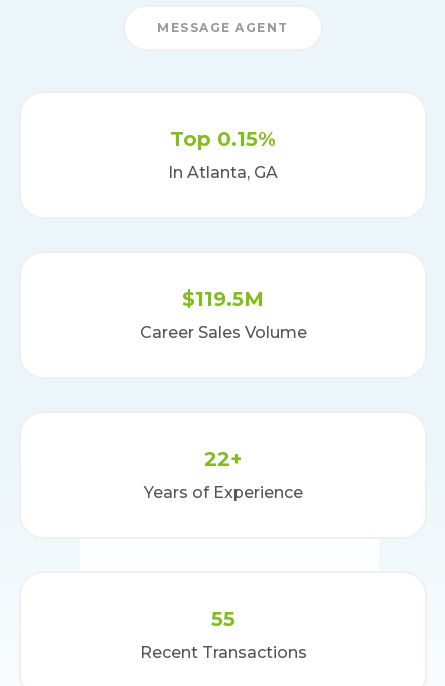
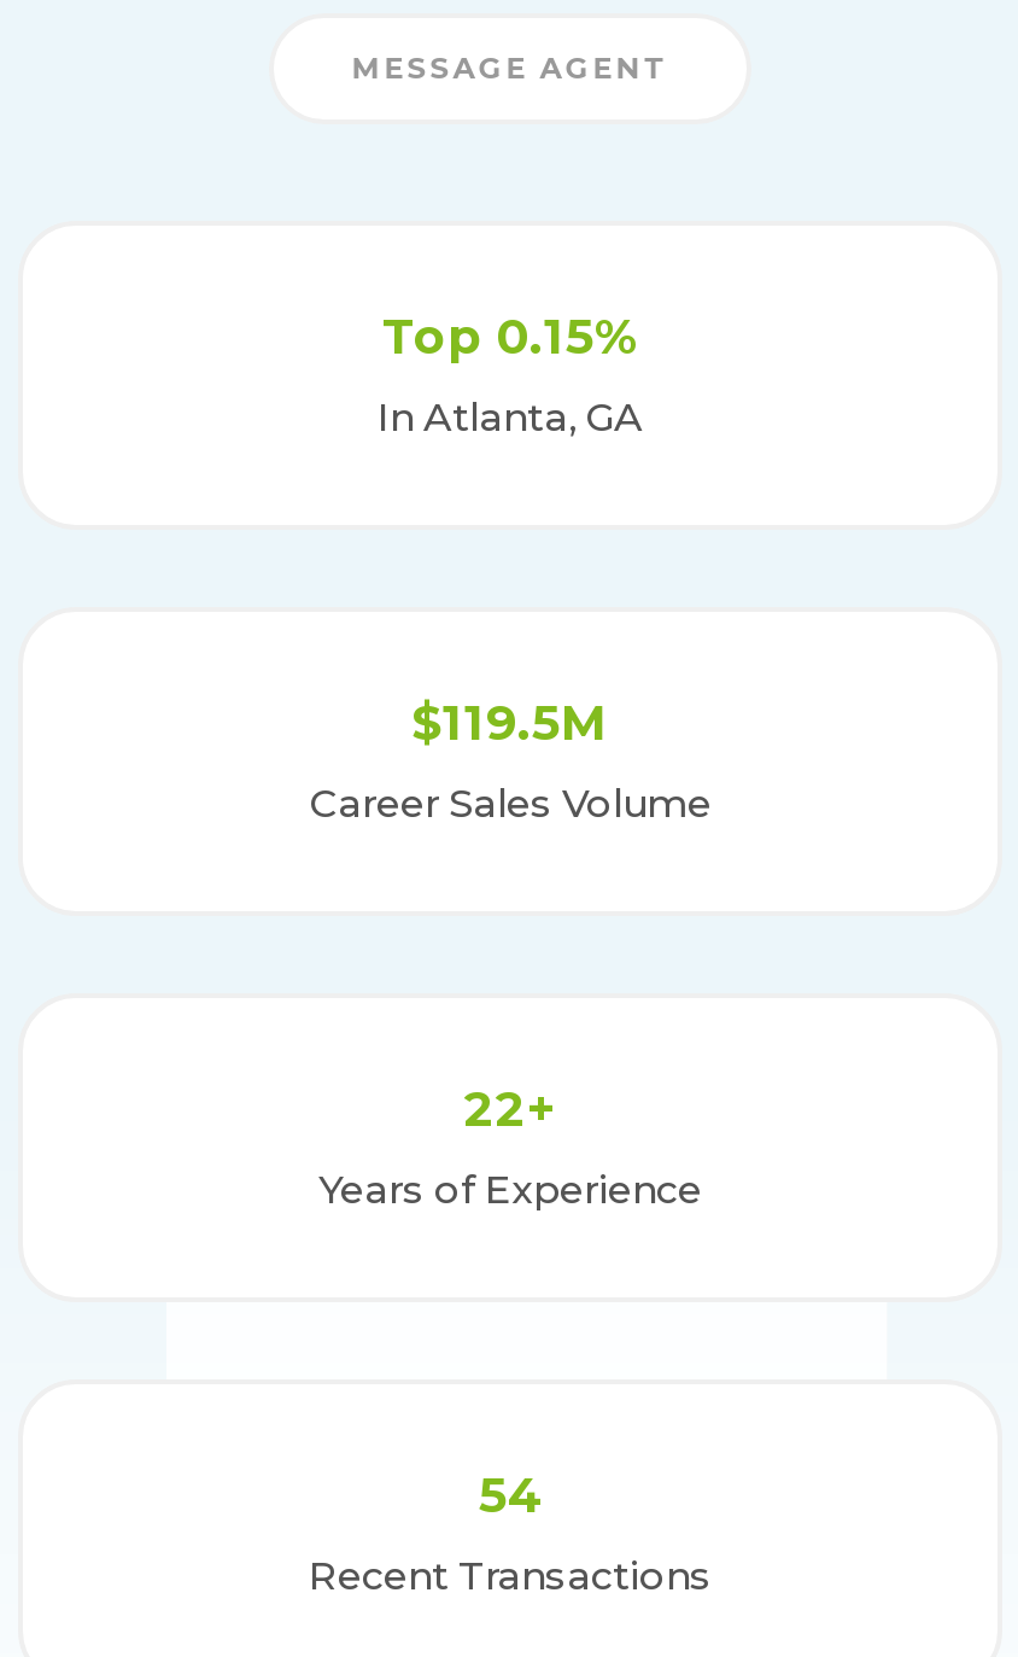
[211,607,235,631] 55 -> [479,1466,542,1524] 54

